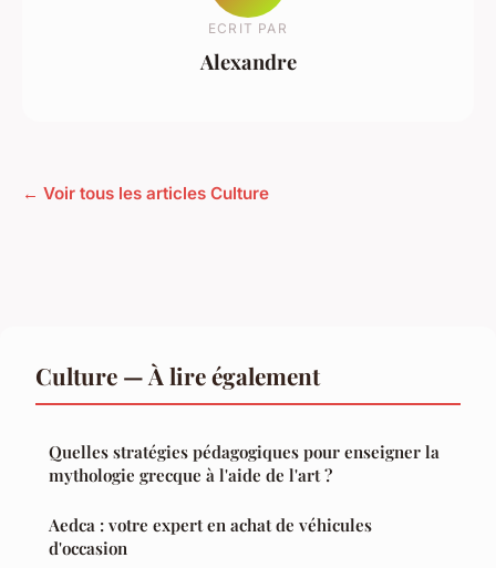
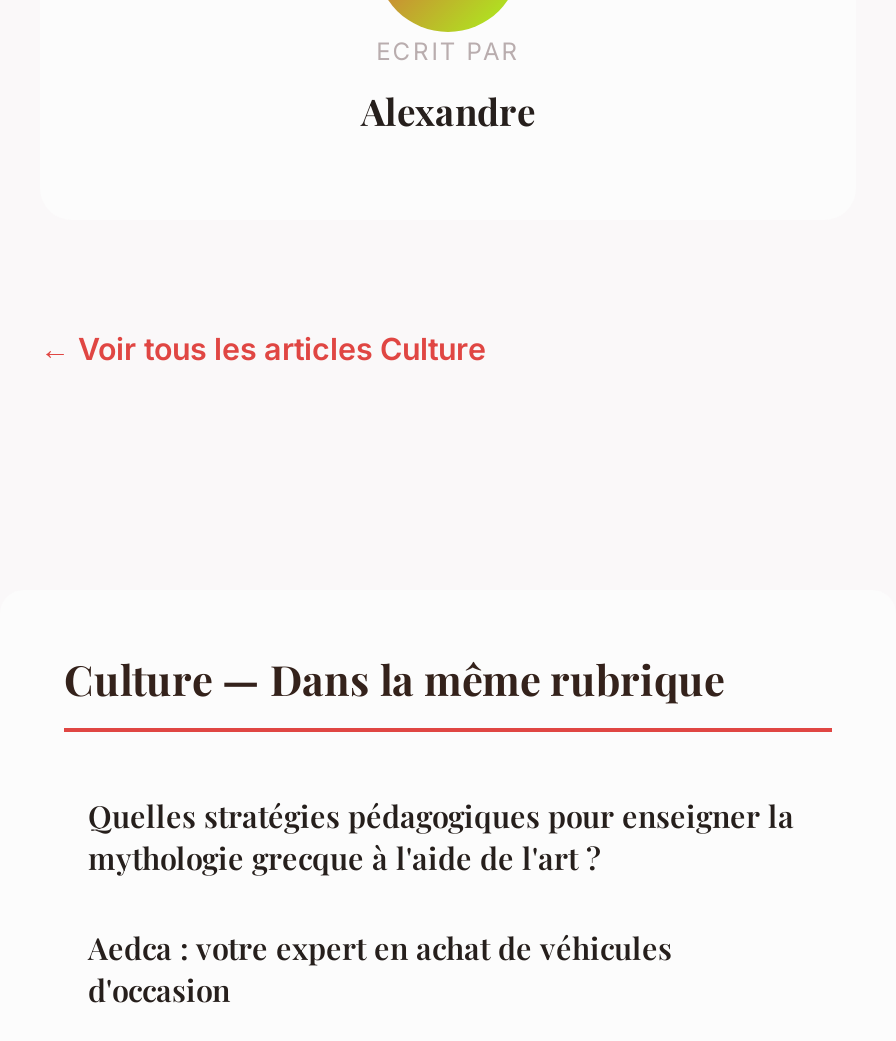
[35,359,320,390] Culture — À lire également -> [64,649,724,705] Culture — Dans la même rubrique

